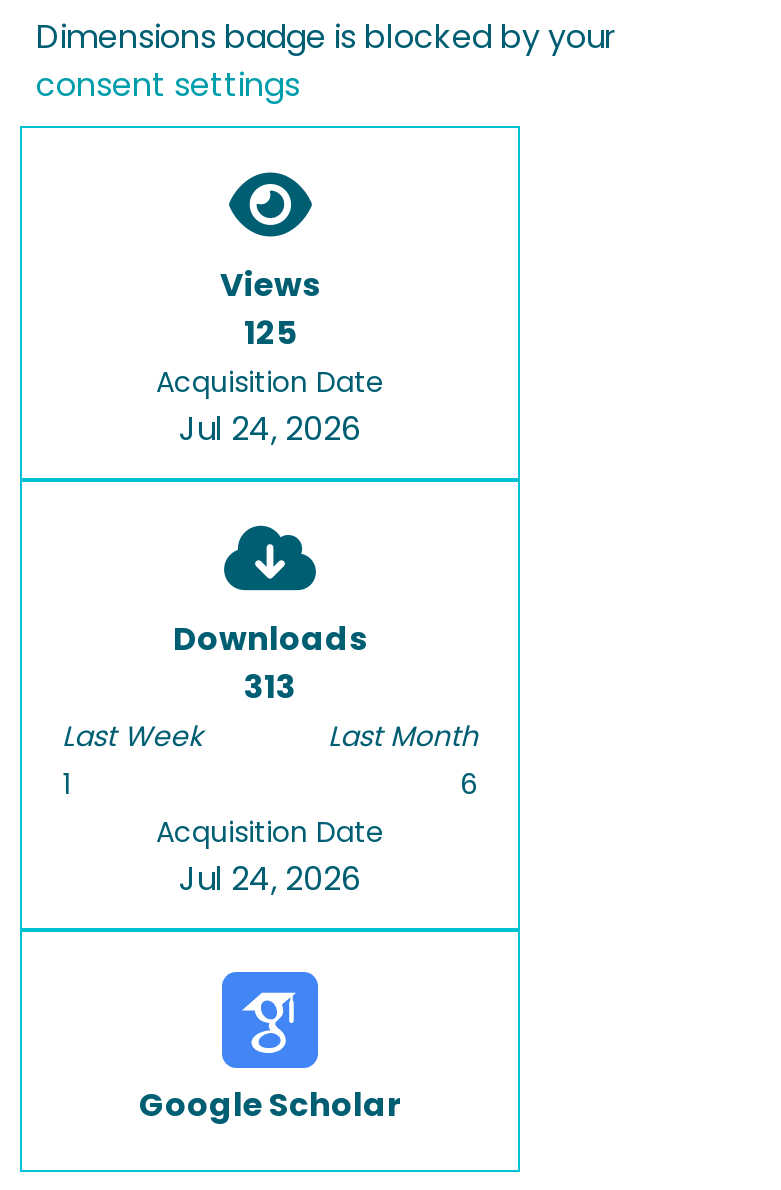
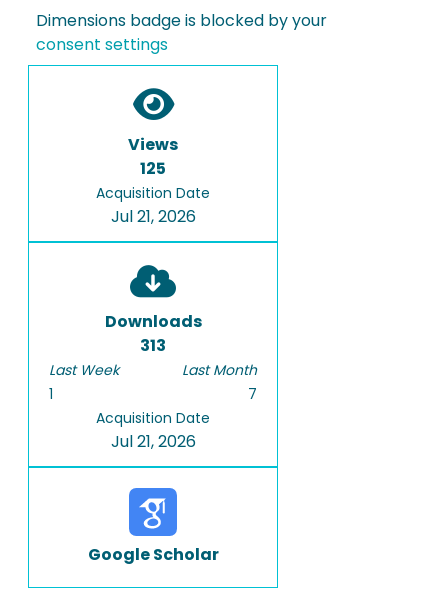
[179,405,361,451] Jul 24, 2026 -> [110,205,195,228] Jul 21, 2026
[460,763,478,803] 6 -> [248,384,257,404] 7
[179,855,361,901] Jul 24, 2026 -> [110,430,195,453] Jul 21, 2026

